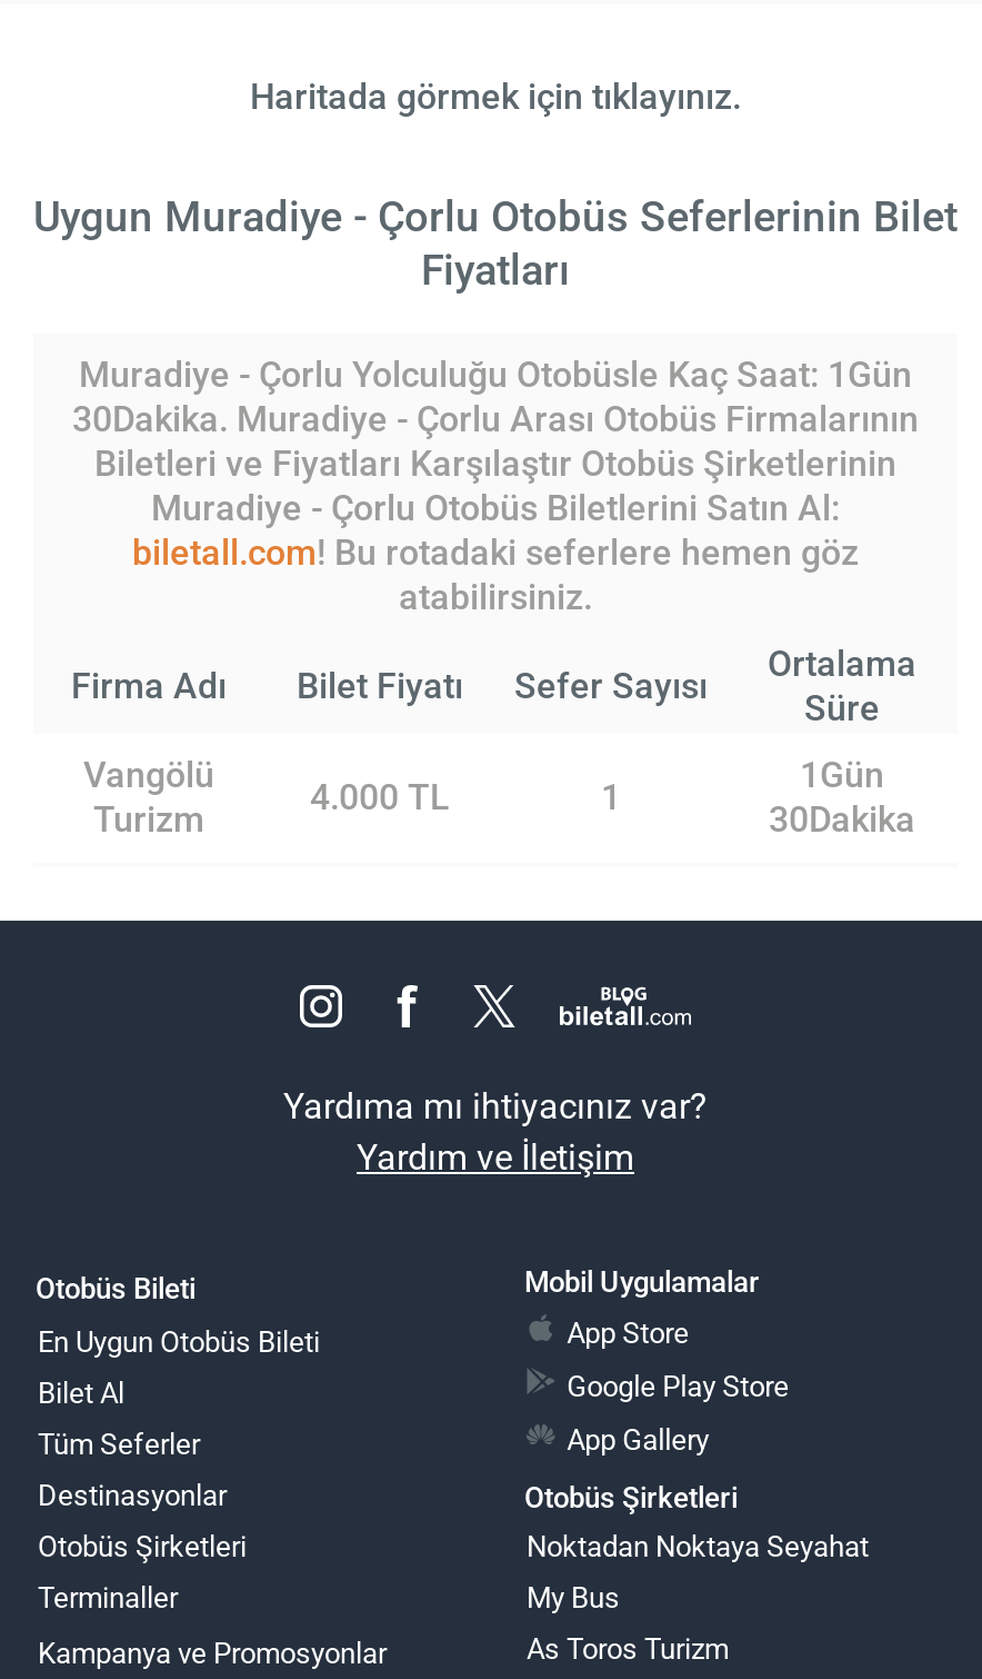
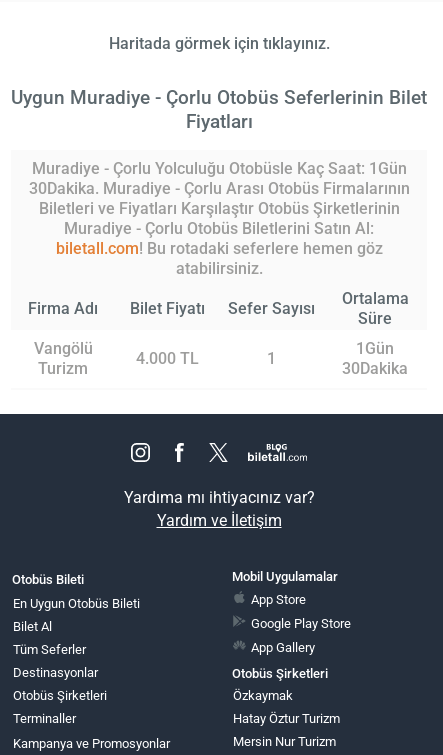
[527,1529,869,1562] Noktadan Noktaya Seyahat -> [233,687,293,702] Özkaymak
[527,1580,620,1613] My Bus -> [233,710,340,725] Hatay Öztur Turizm
[527,1631,729,1665] As Toros Turizm -> [233,733,336,748] Mersin Nur Turizm

